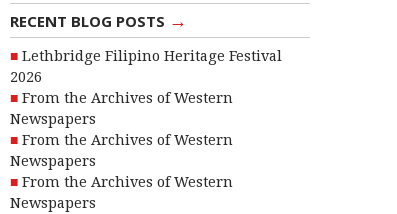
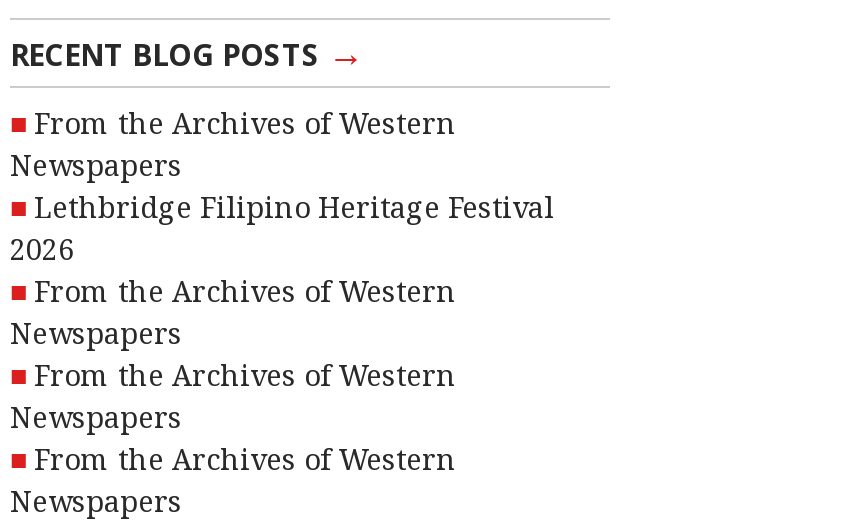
none -> [10,108,456,182] From the Archives of Western | Newspapers

